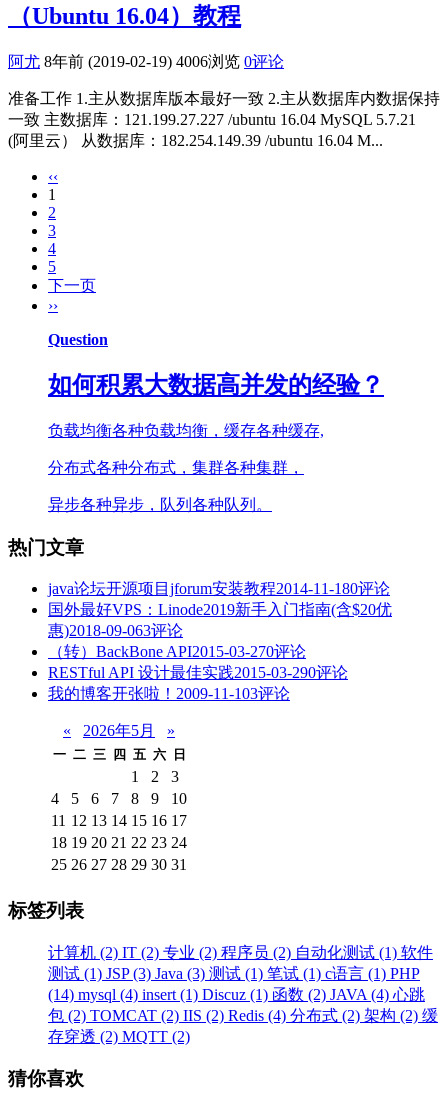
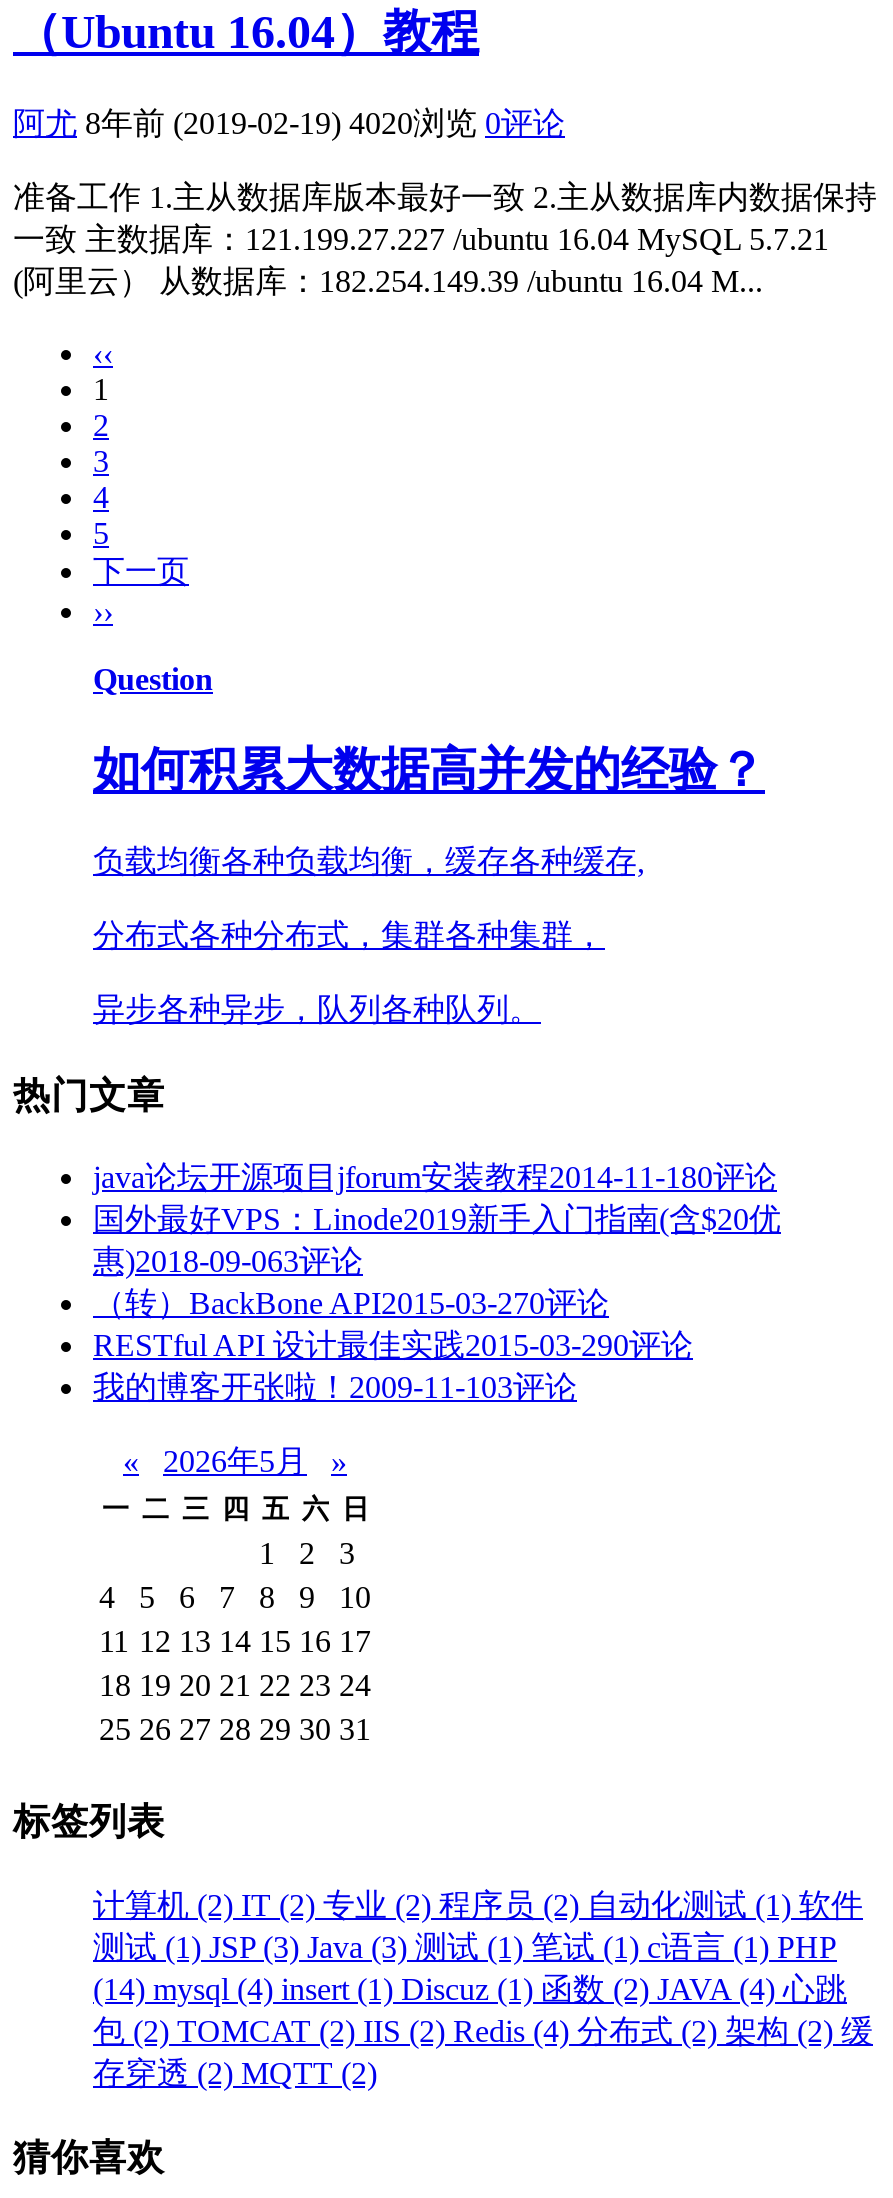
[8,53,284,70] 阿尤 8年前 (2019-02-19) 4006浏览 0评论 -> [13,106,565,140] 阿尤 8年前 (2019-02-19) 4020浏览 0评论

